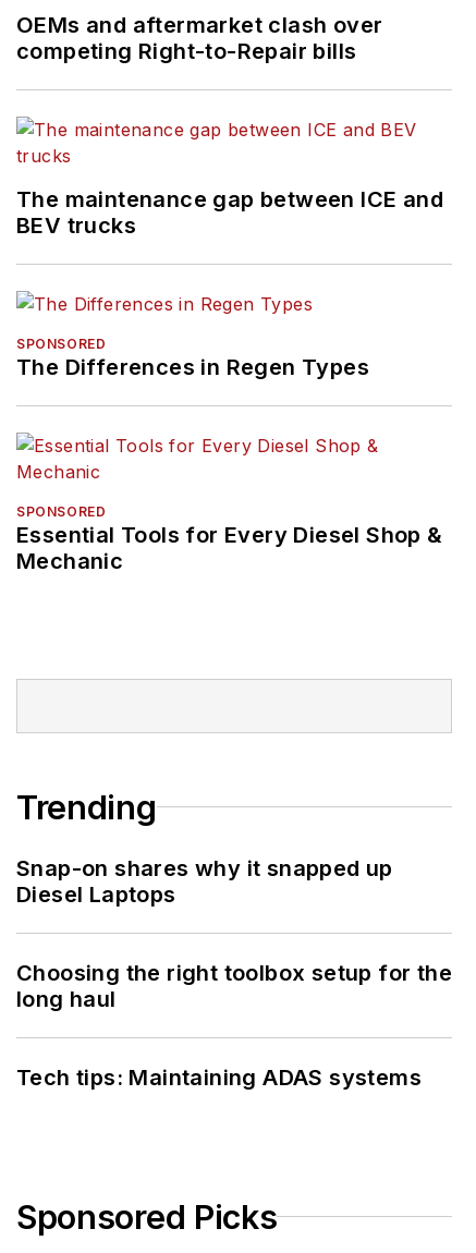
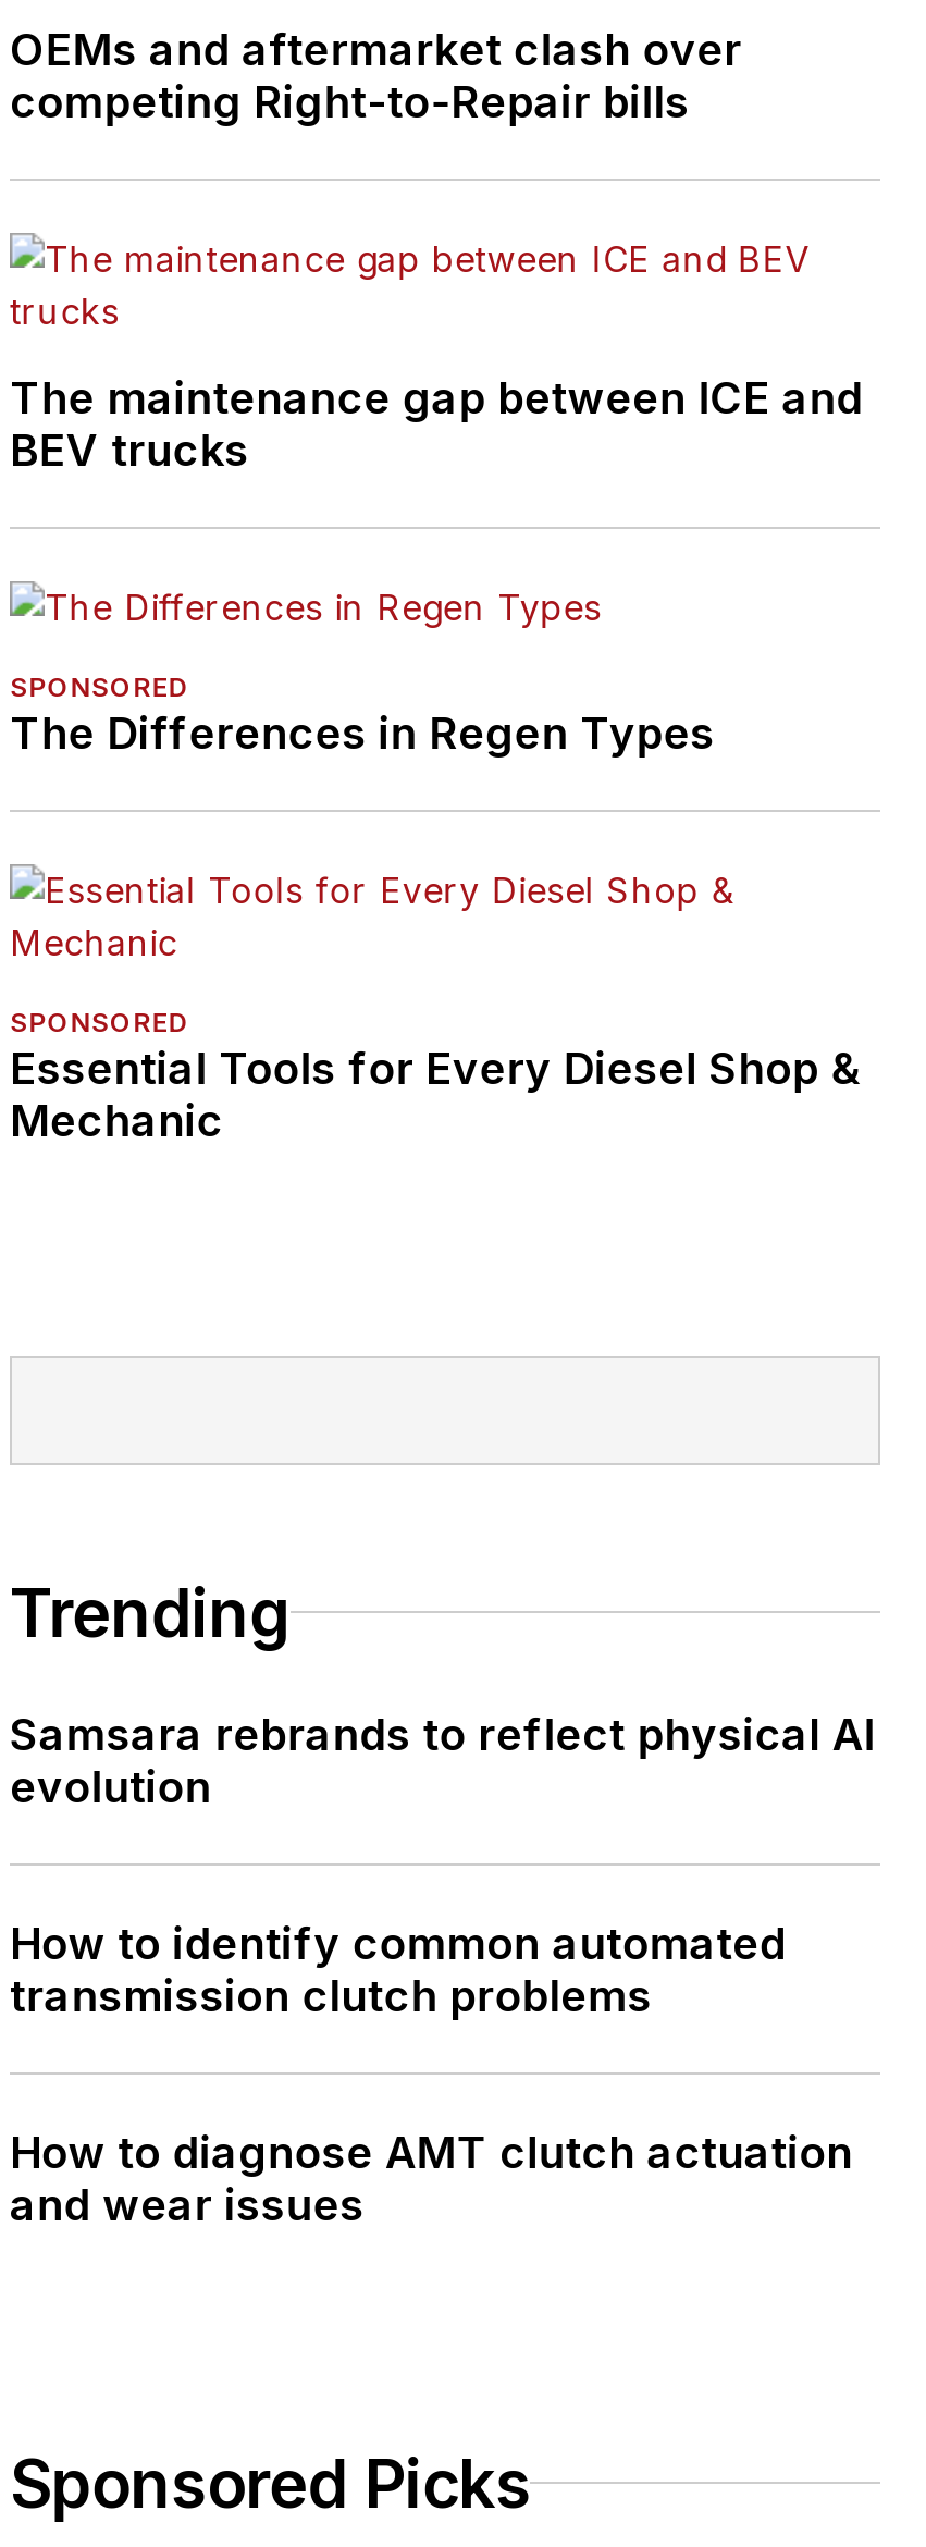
[16,855,393,907] Snap-on shares why it snapped up | Diesel Laptops -> [10,1708,875,1813] Samsara rebrands to reflect physical AI | evolution
[16,959,452,1012] Choosing the right toolbox setup for the | long haul -> [10,1917,786,2021] How to identify common automated | transmission clutch problems
[16,1064,422,1090] Tech tips: Maintaining ADAS systems -> [10,2126,853,2230] How to diagnose AMT clutch actuation | and wear issues

